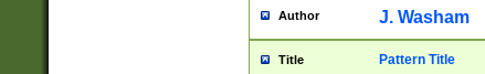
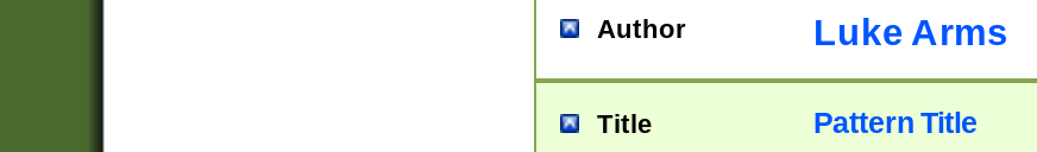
[378,8,469,27] J. Washam -> [813,12,1008,53] Luke Arms

